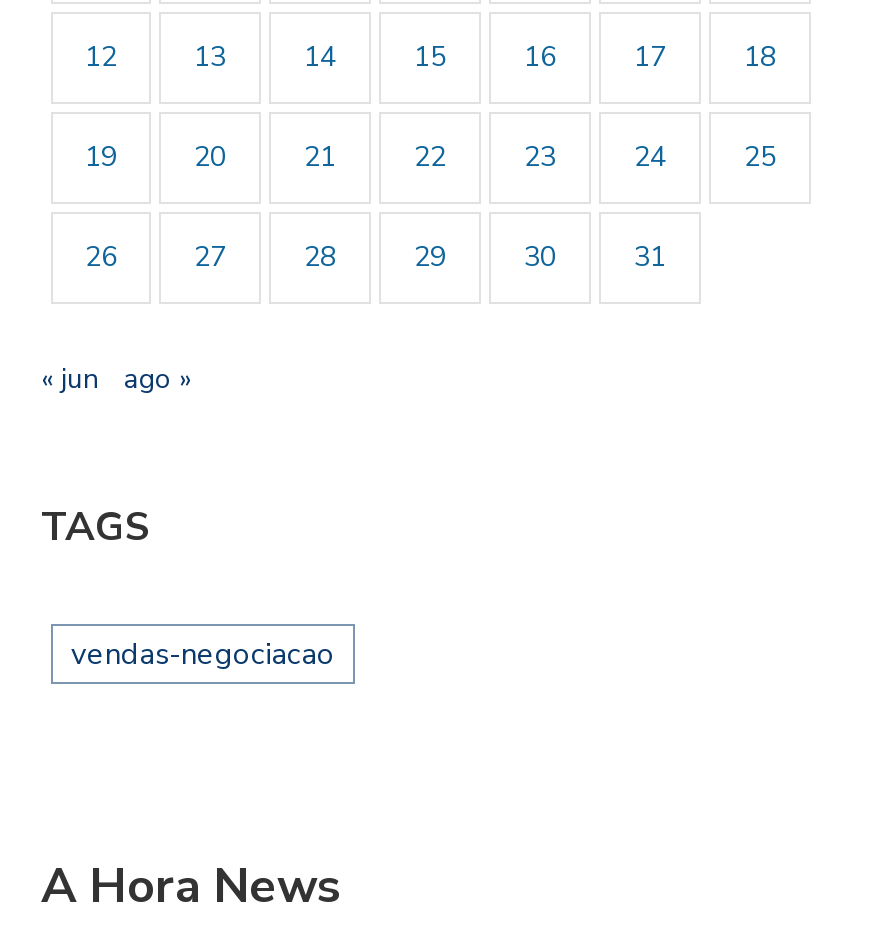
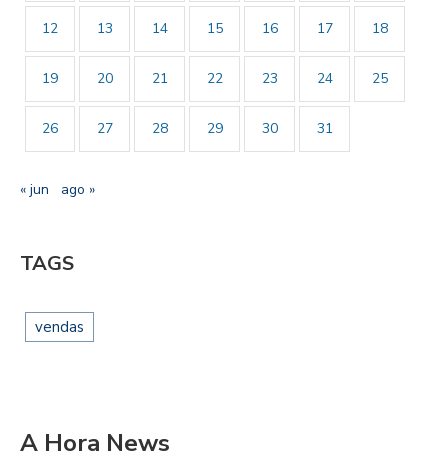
[71,634,335,674] vendas-negociacao -> [35,317,84,337] vendas

